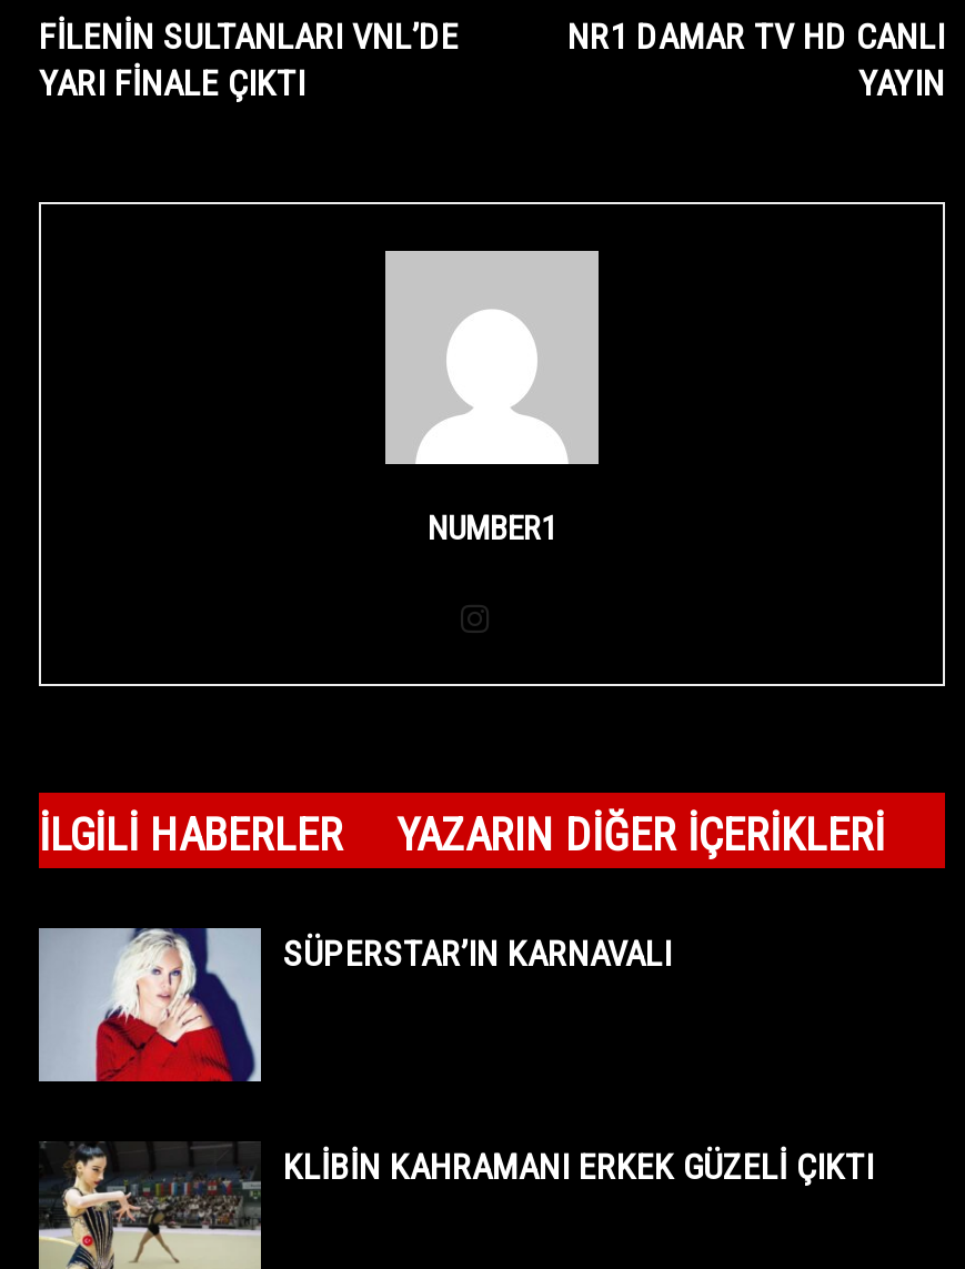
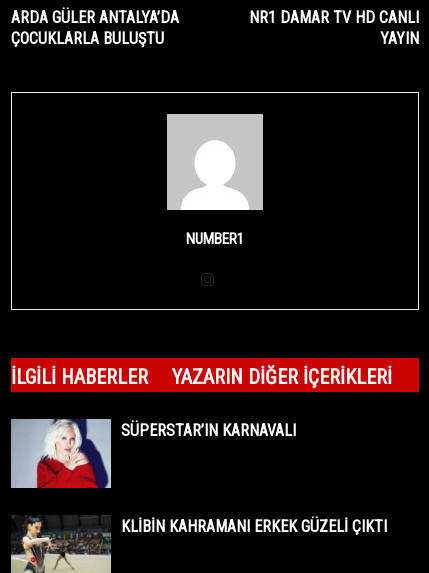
[39,15,459,104] FİLENİN SULTANLARI VNL’DE | YARI FİNALE ÇIKTI -> [11,8,179,48] ARDA GÜLER ANTALYA’DA | ÇOCUKLARLA BULUŞTU

